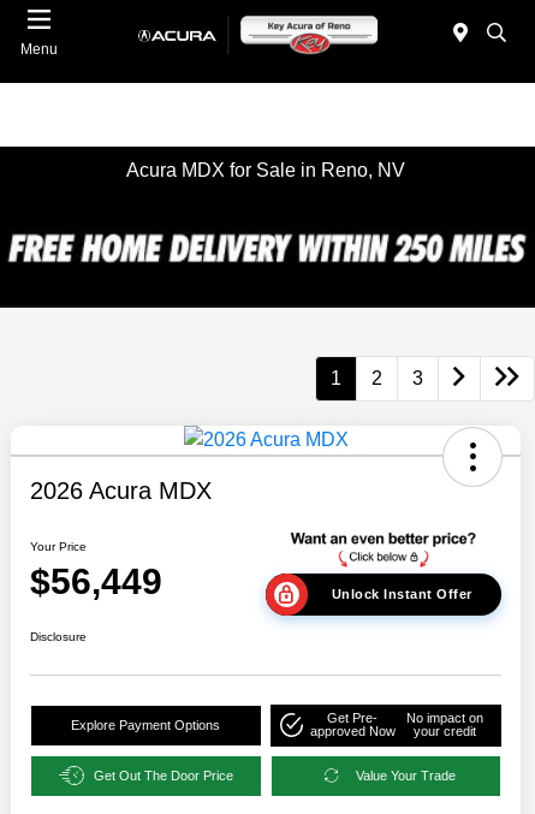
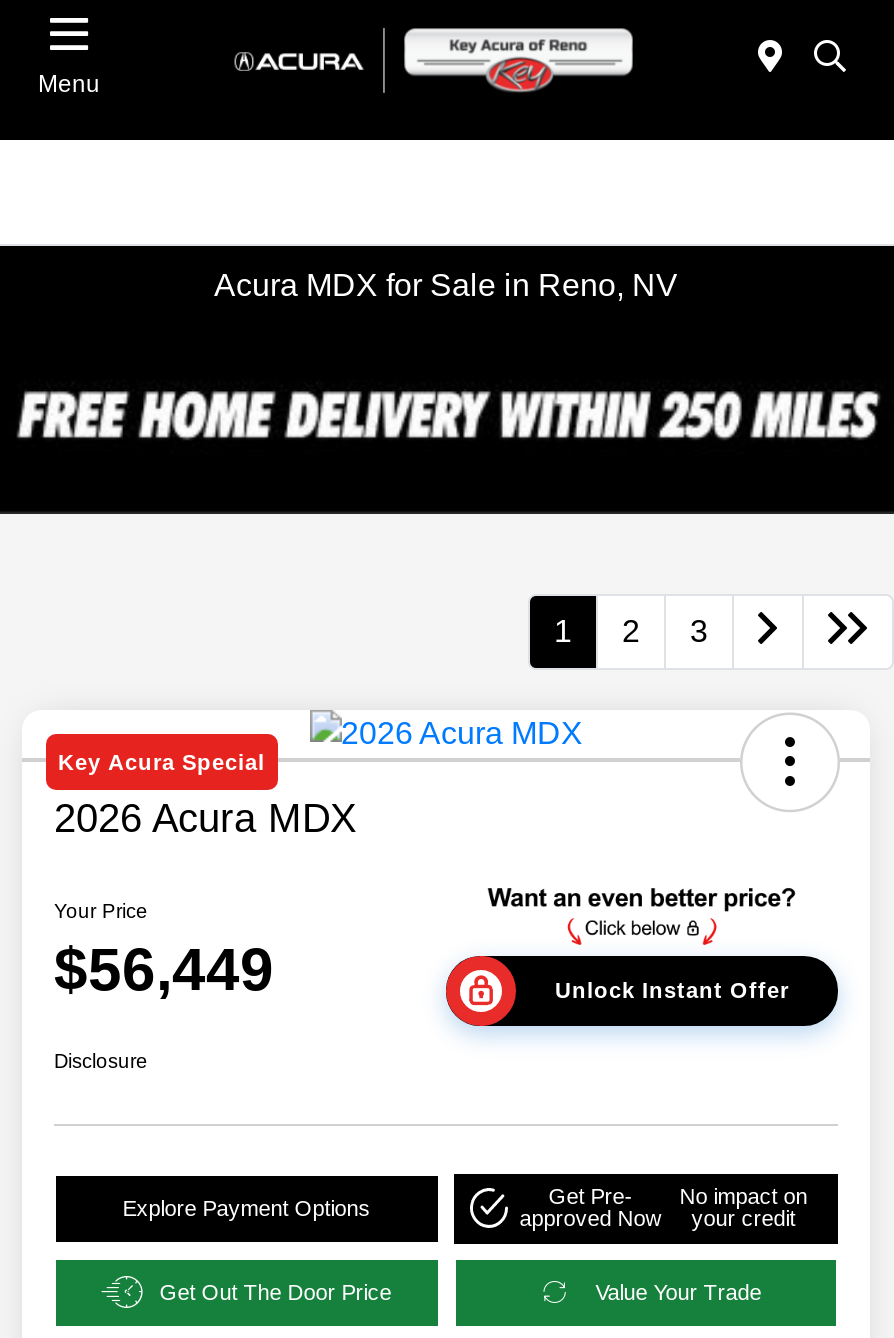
none -> [58,750,265,774] Key Acura Special

